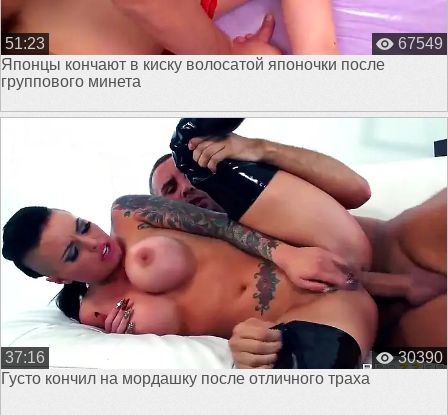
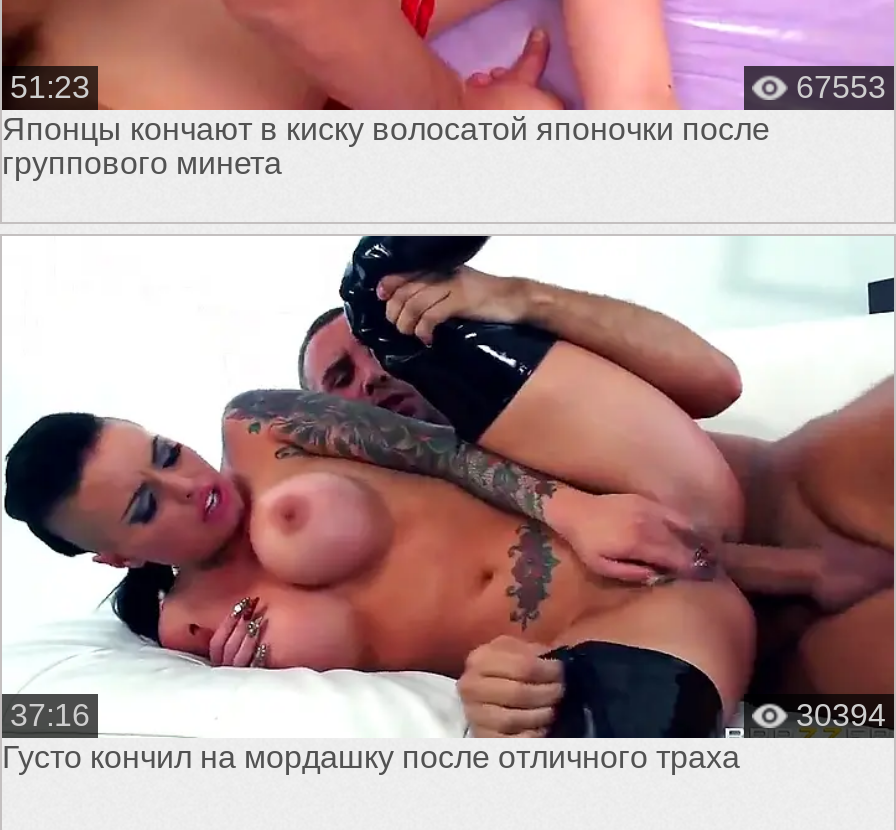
[398,35,443,52] 67549 -> [796,69,886,103] 67553
[398,348,443,365] 30390 -> [796,697,886,731] 30394

